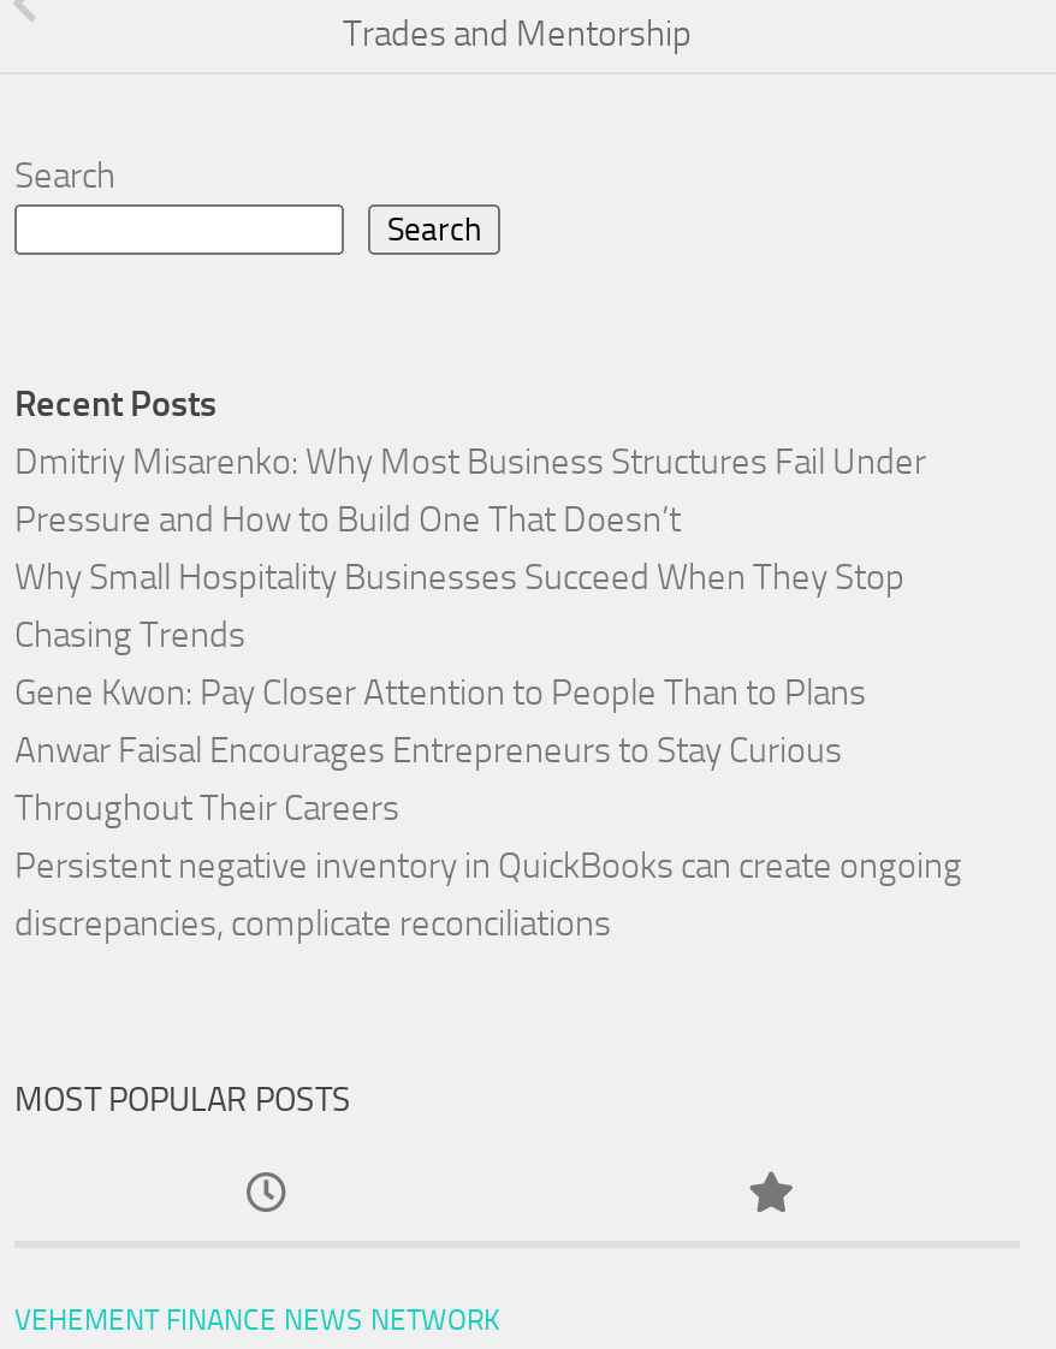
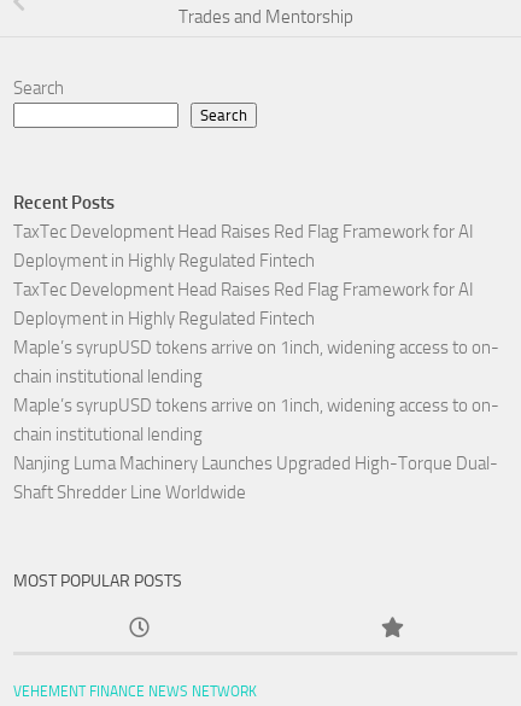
[14,441,962,946] Dmitriy Misarenko: Why Most Business Structures Fail Under | Pressure and How to Build One That Doesn’t | Why Small Hospitality Businesses Succeed When They Stop | Chasing Trends | Gene Kwon: Pay Closer Attention to People Than to Plans | Anwar Faisal Encourages Entrepreneurs to Stay Curious | Throughout Their Careers | Persistent negative inventory in QuickBooks can create ongoing | discrepancies, complicate reconciliations -> [13,221,499,504] TaxTec Development Head Raises Red Flag Framework for AI | Deployment in Highly Regulated Fintech | TaxTec Development Head Raises Red Flag Framework for AI | Deployment in Highly Regulated Fintech | Maple’s syrupUSD tokens arrive on 1inch, widening access to on- | chain institutional lending | Maple’s syrupUSD tokens arrive on 1inch, widening access to on- | chain institutional lending | Nanjing Luma Machinery Launches Upgraded High-Torque Dual- | Shaft Shredder Line Worldwide

